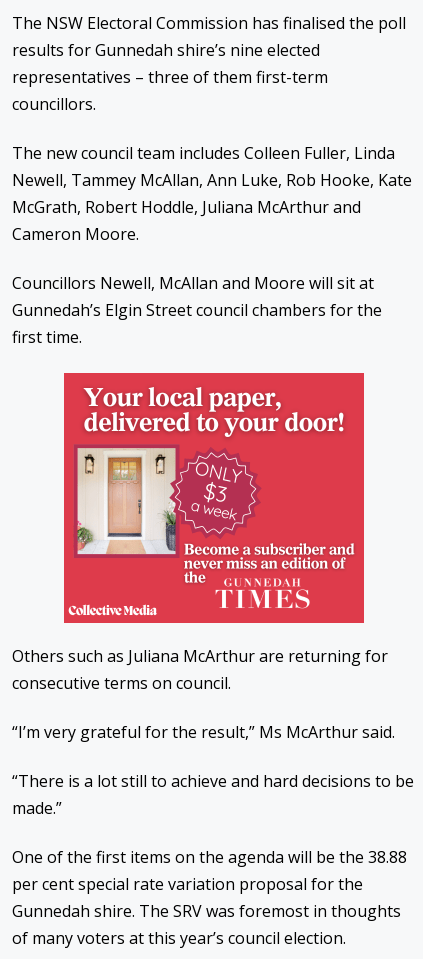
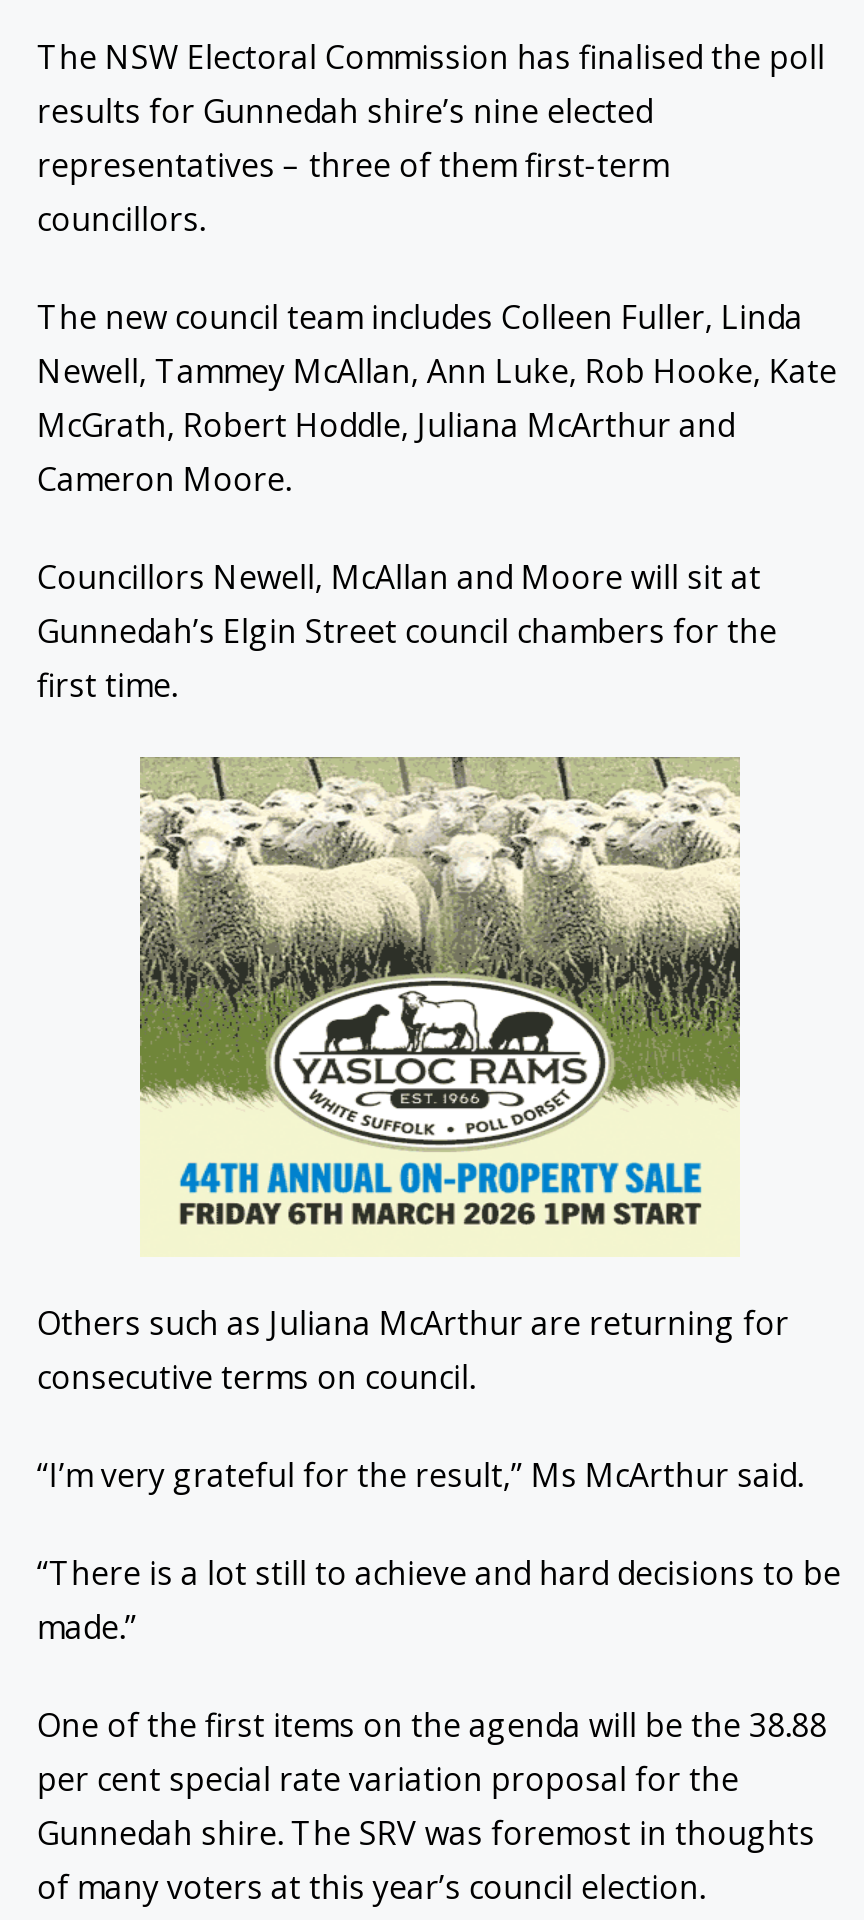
[63,372,365,624] [image] -> [138,755,742,1257] [image]

